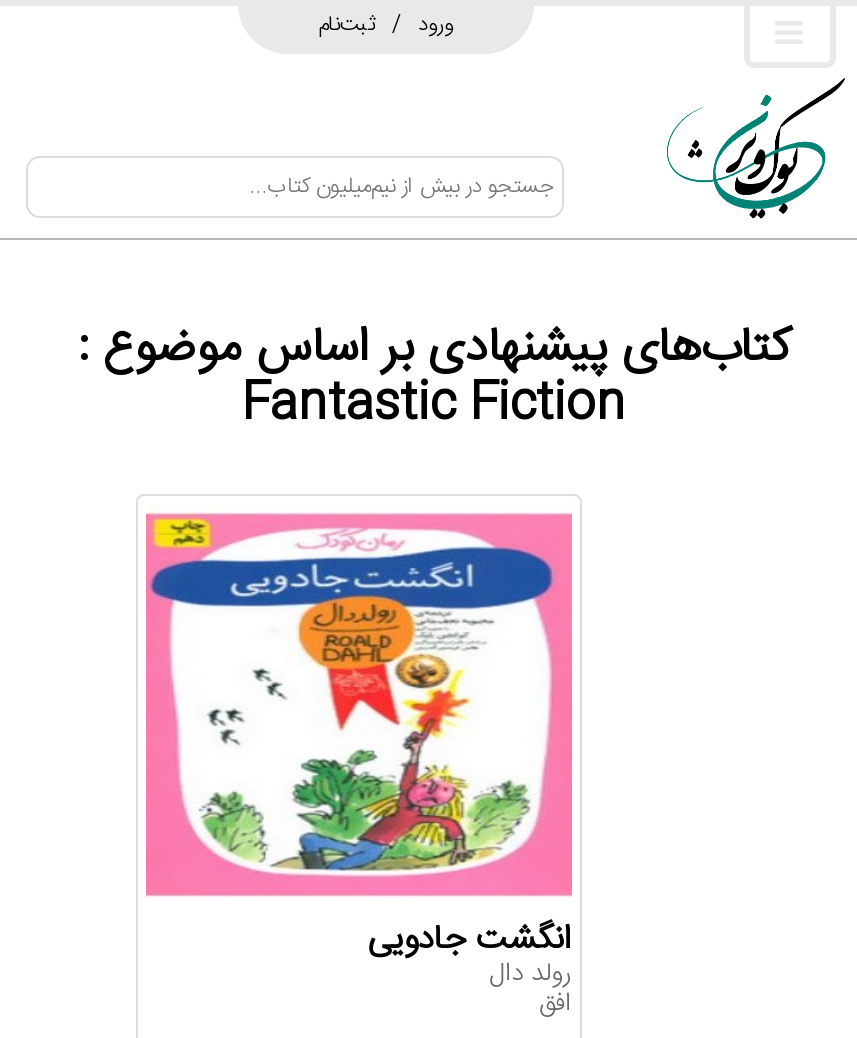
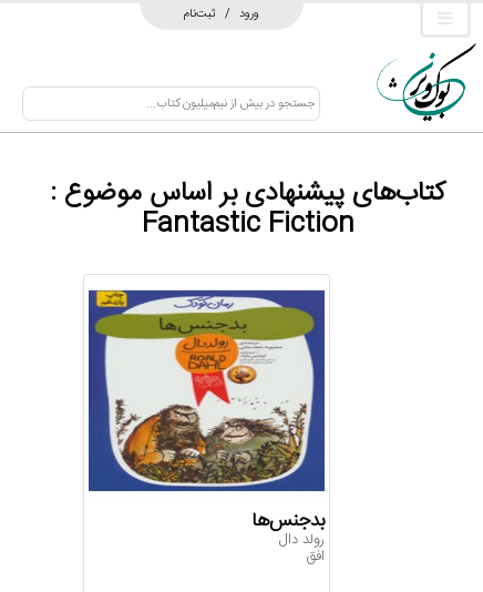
[144,512,574,968] [image] | انگشت جادویی -> [88,285,326,537] [image] | بدجنس‌ها

